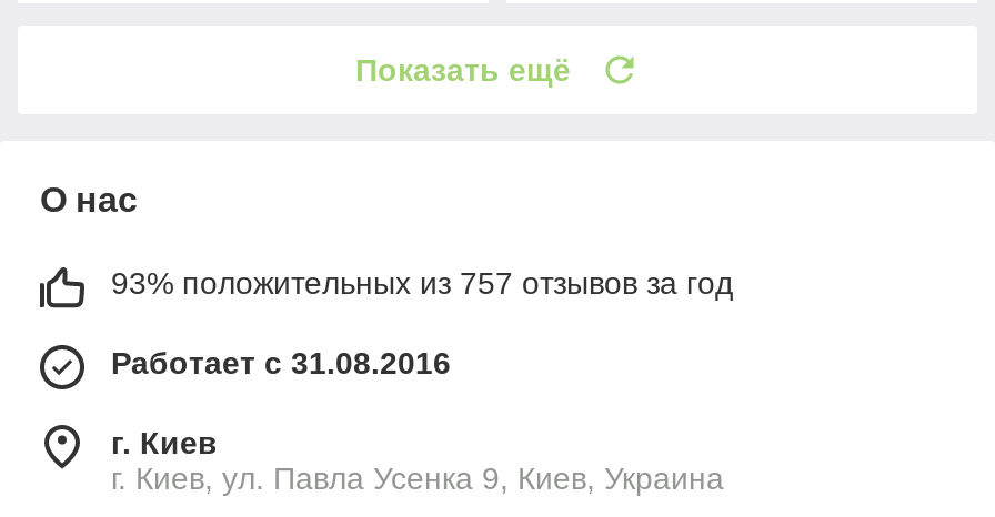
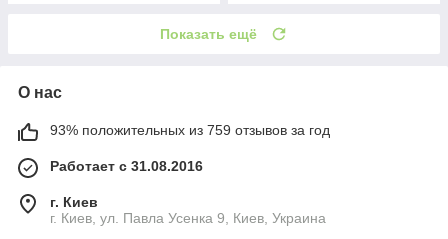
[111,265,733,301] 93% положительных из 757 отзывов за год -> [50,122,330,138] 93% положительных из 759 отзывов за год

